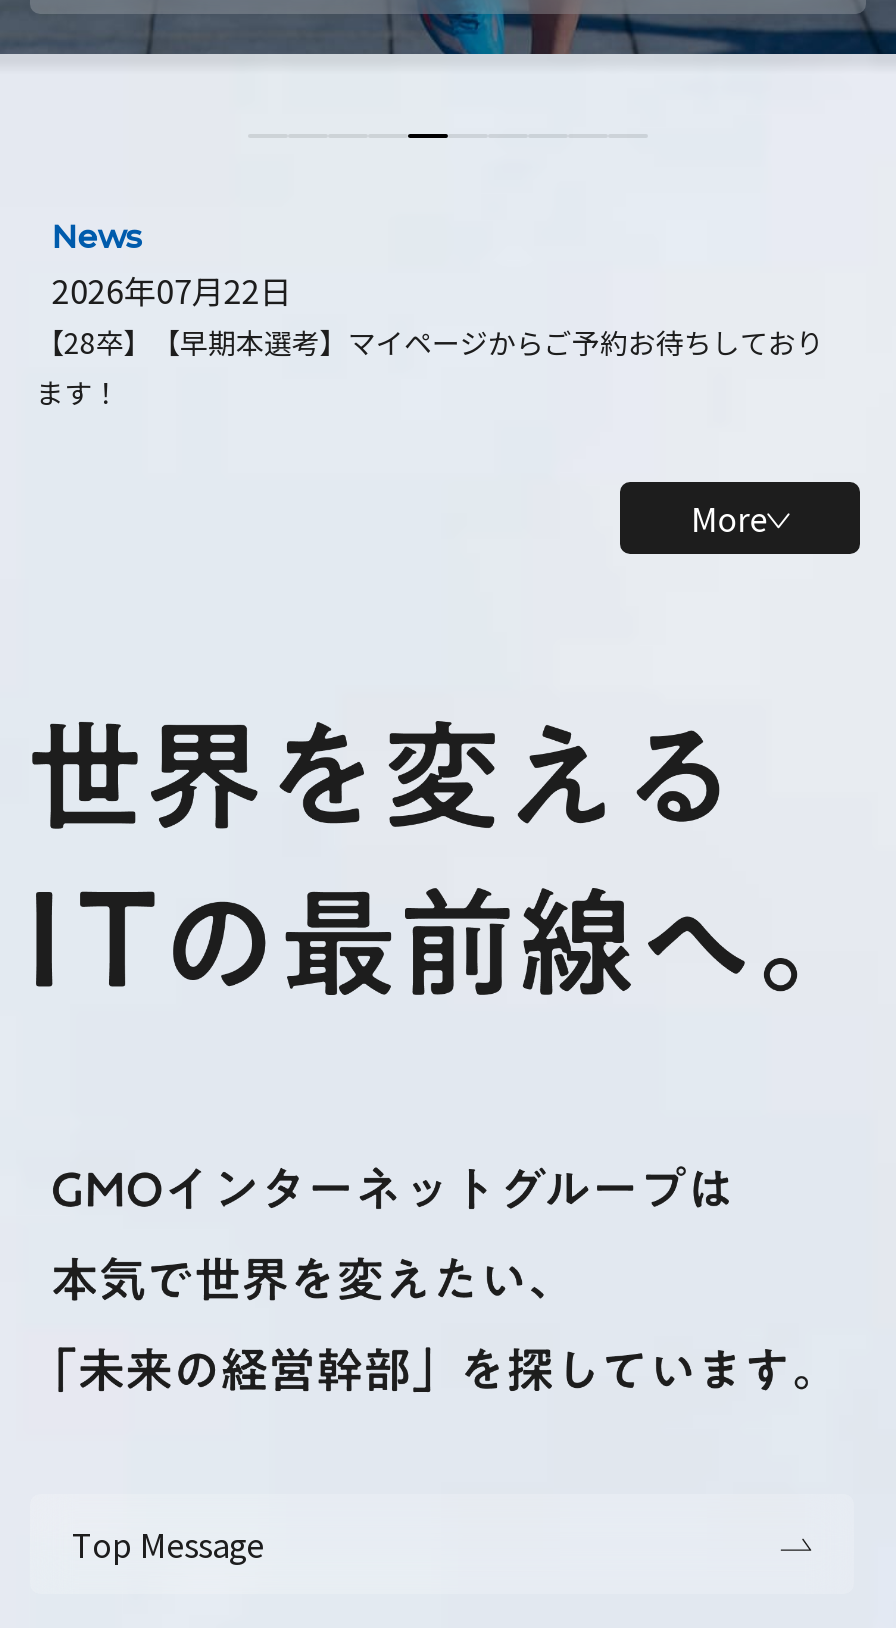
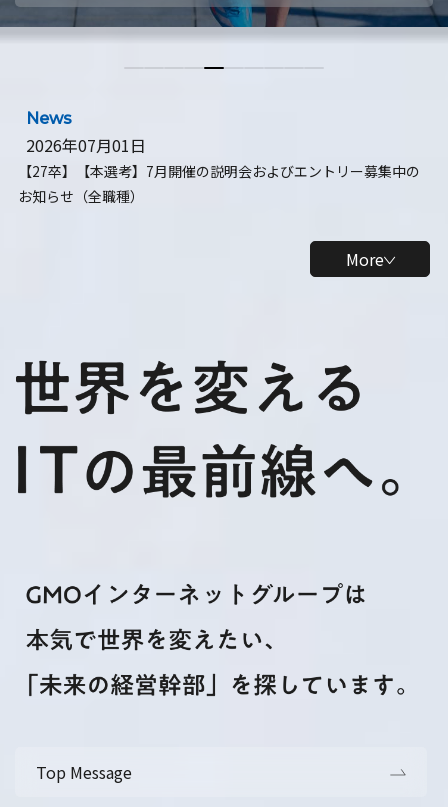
[36,266,824,412] 2026年07月22日 | 【28卒】【早期本選考】マイページからご予約お待ちしており | ます！ -> [18,133,420,206] 2026年07月01日 | 【27卒】【本選考】7月開催の説明会およびエントリー募集中の | お知らせ（全職種）

